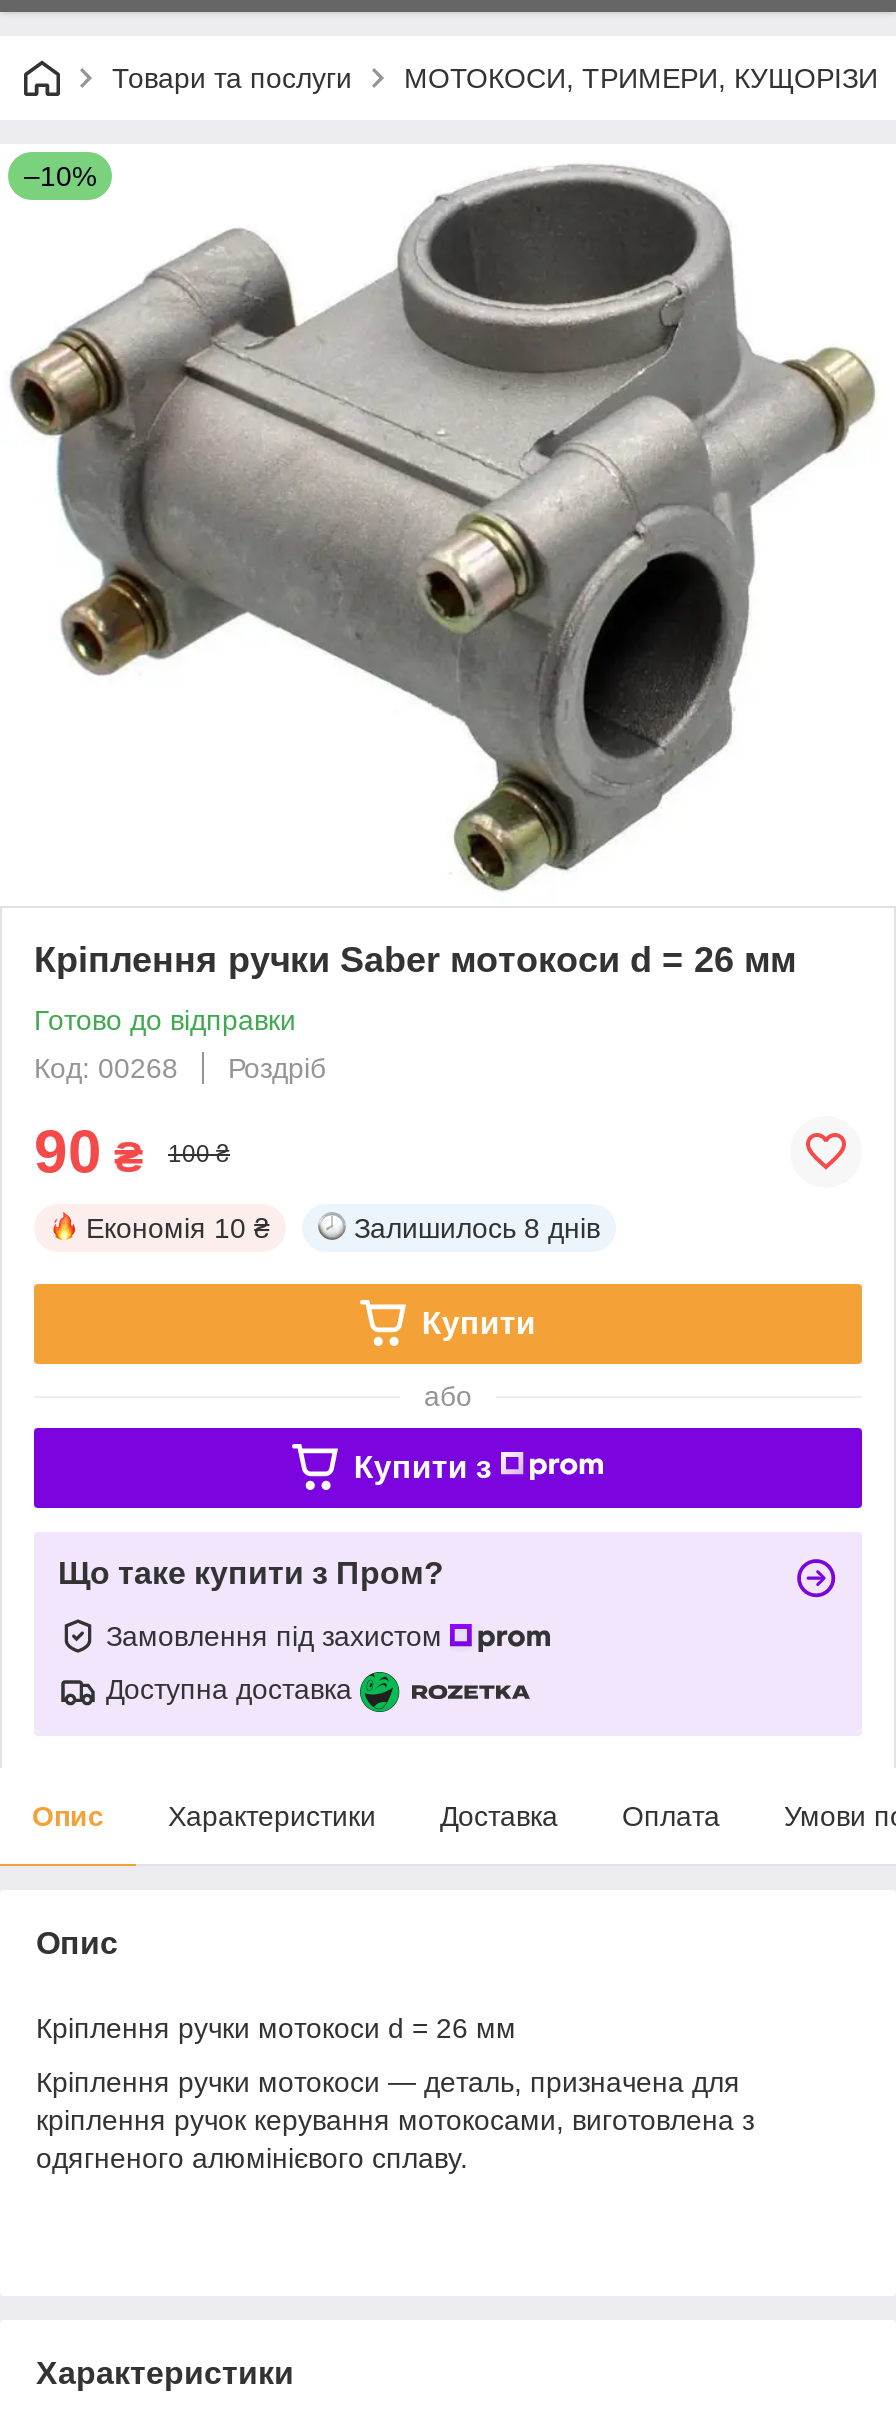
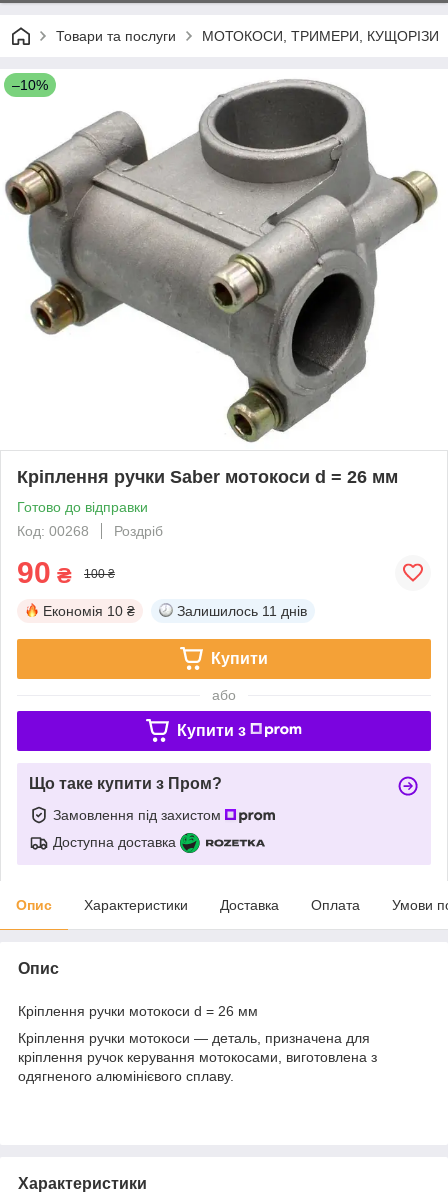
[354,1212,600,1244] Залишилось 8 днів -> [177,603,307,619] Залишилось 11 днів

